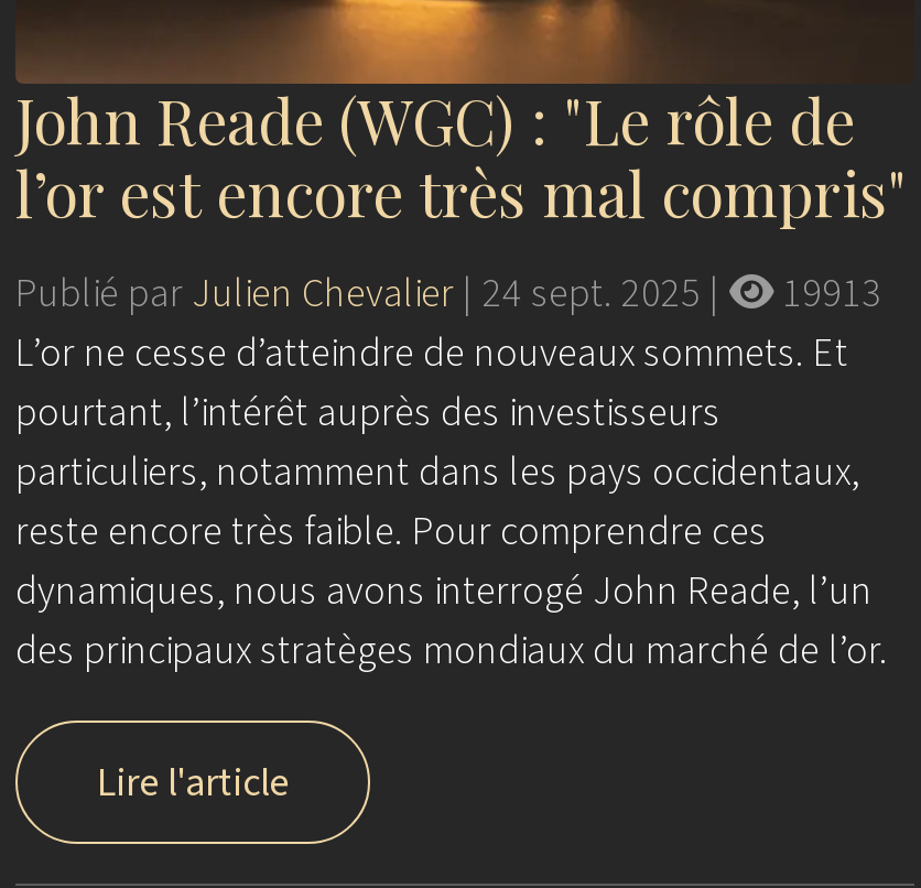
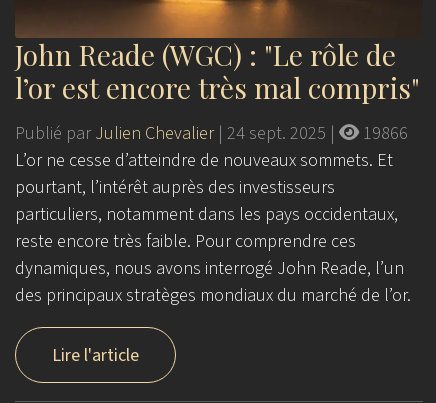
[773,267,881,322] 19913 -> [359,121,408,146] 19866

